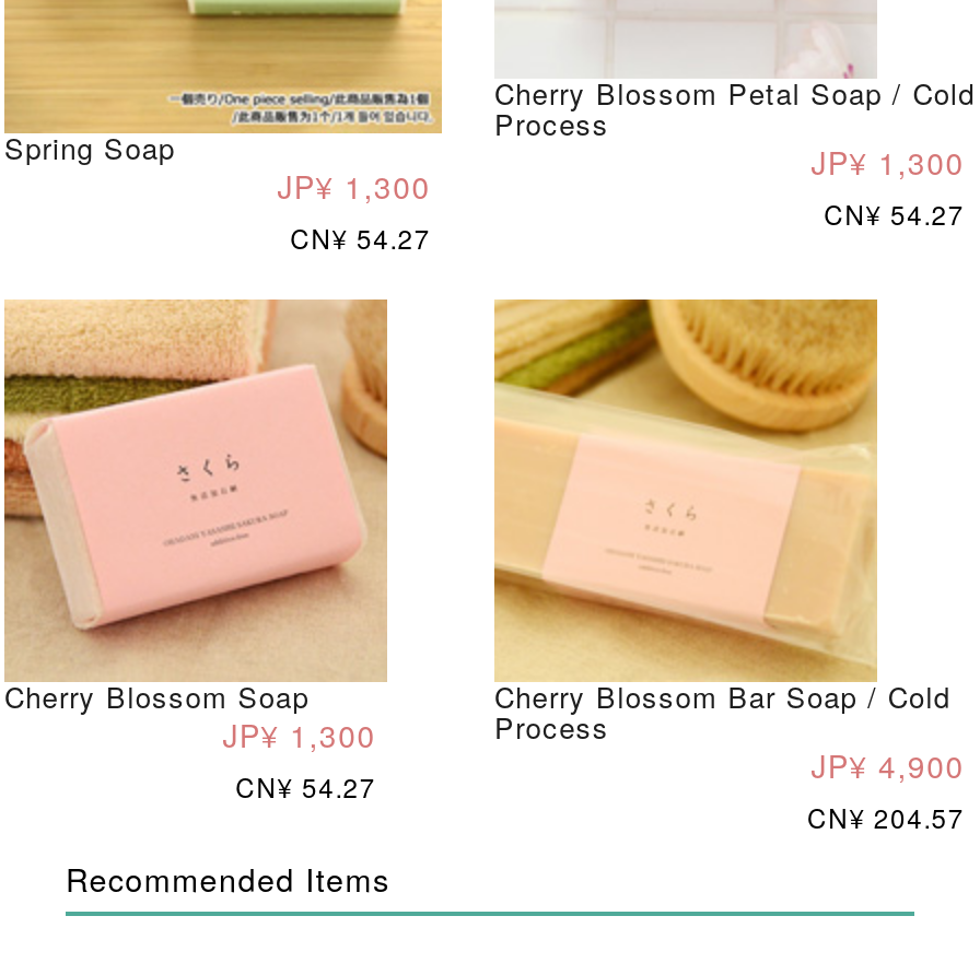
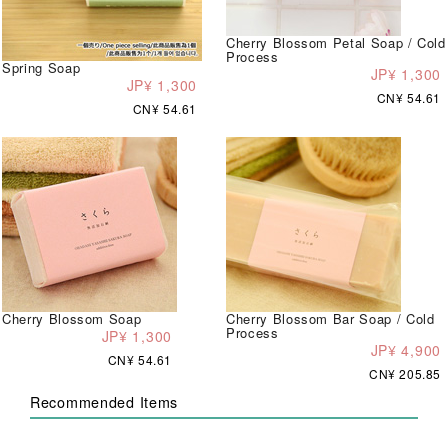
[824,194,965,231] CN¥ 54.27 -> [377,89,441,106] CN¥ 54.61
[290,218,431,255] CN¥ 54.27 -> [133,100,197,117] CN¥ 54.61
[235,767,376,804] CN¥ 54.27 -> [108,351,172,368] CN¥ 54.61
[807,797,965,834] CN¥ 204.57 -> [369,365,441,382] CN¥ 205.85

